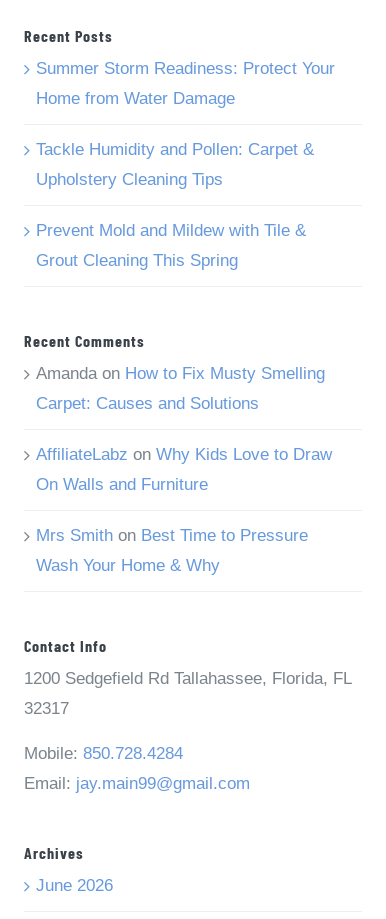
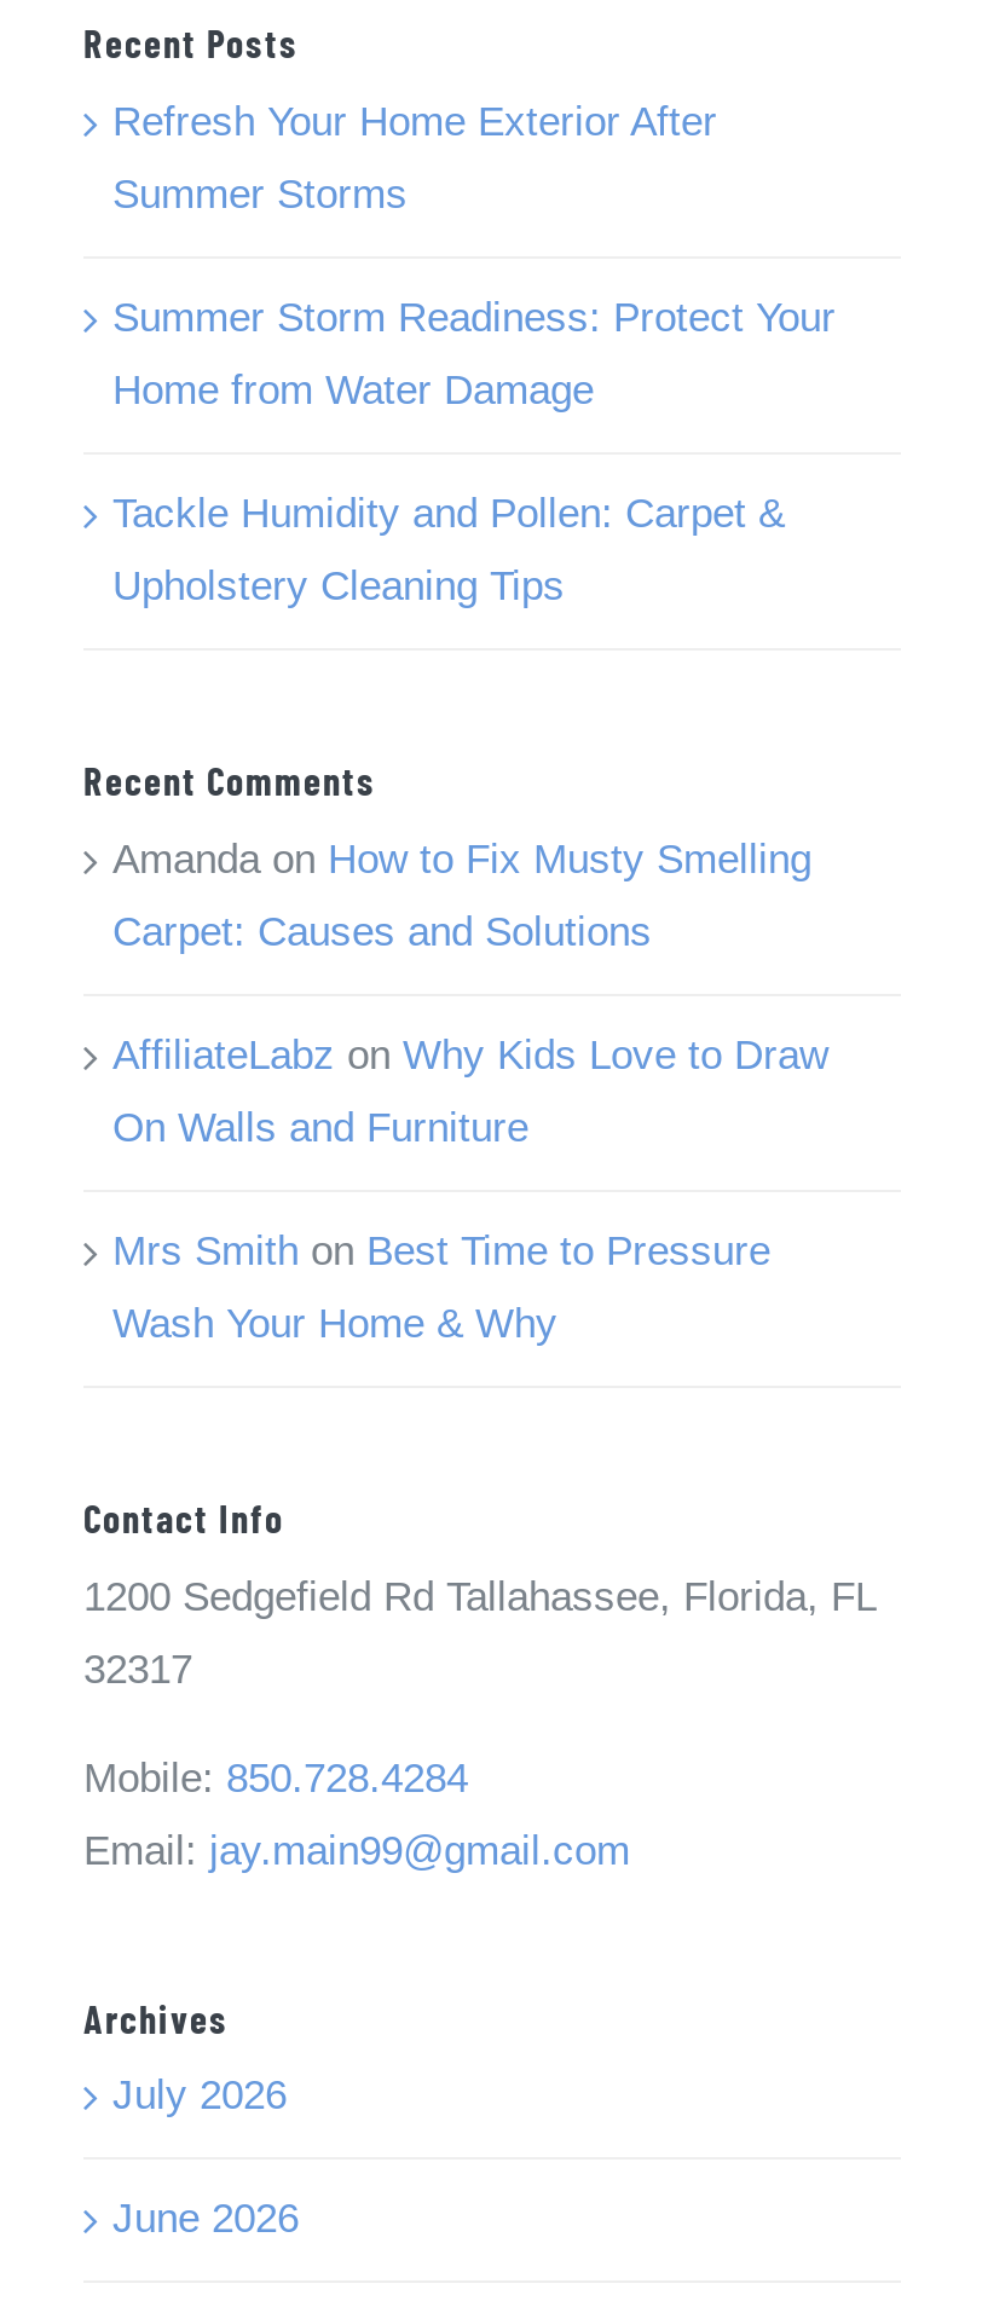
none -> [112,99,717,217] Refresh Your Home Exterior After | Summer Storms
moved [36,59,335,189] -> [112,295,836,609]: Summer Storm Readiness: Protect Your | Home from Water Damage | Tackle Humidity and Pollen: Carpet & | Upholstery Cleaning Tips
[36,221,306,270] Prevent Mold and Mildew with Tile & | Grout Cleaning This Spring -> none
none -> [112,2073,287,2119] July 2026

